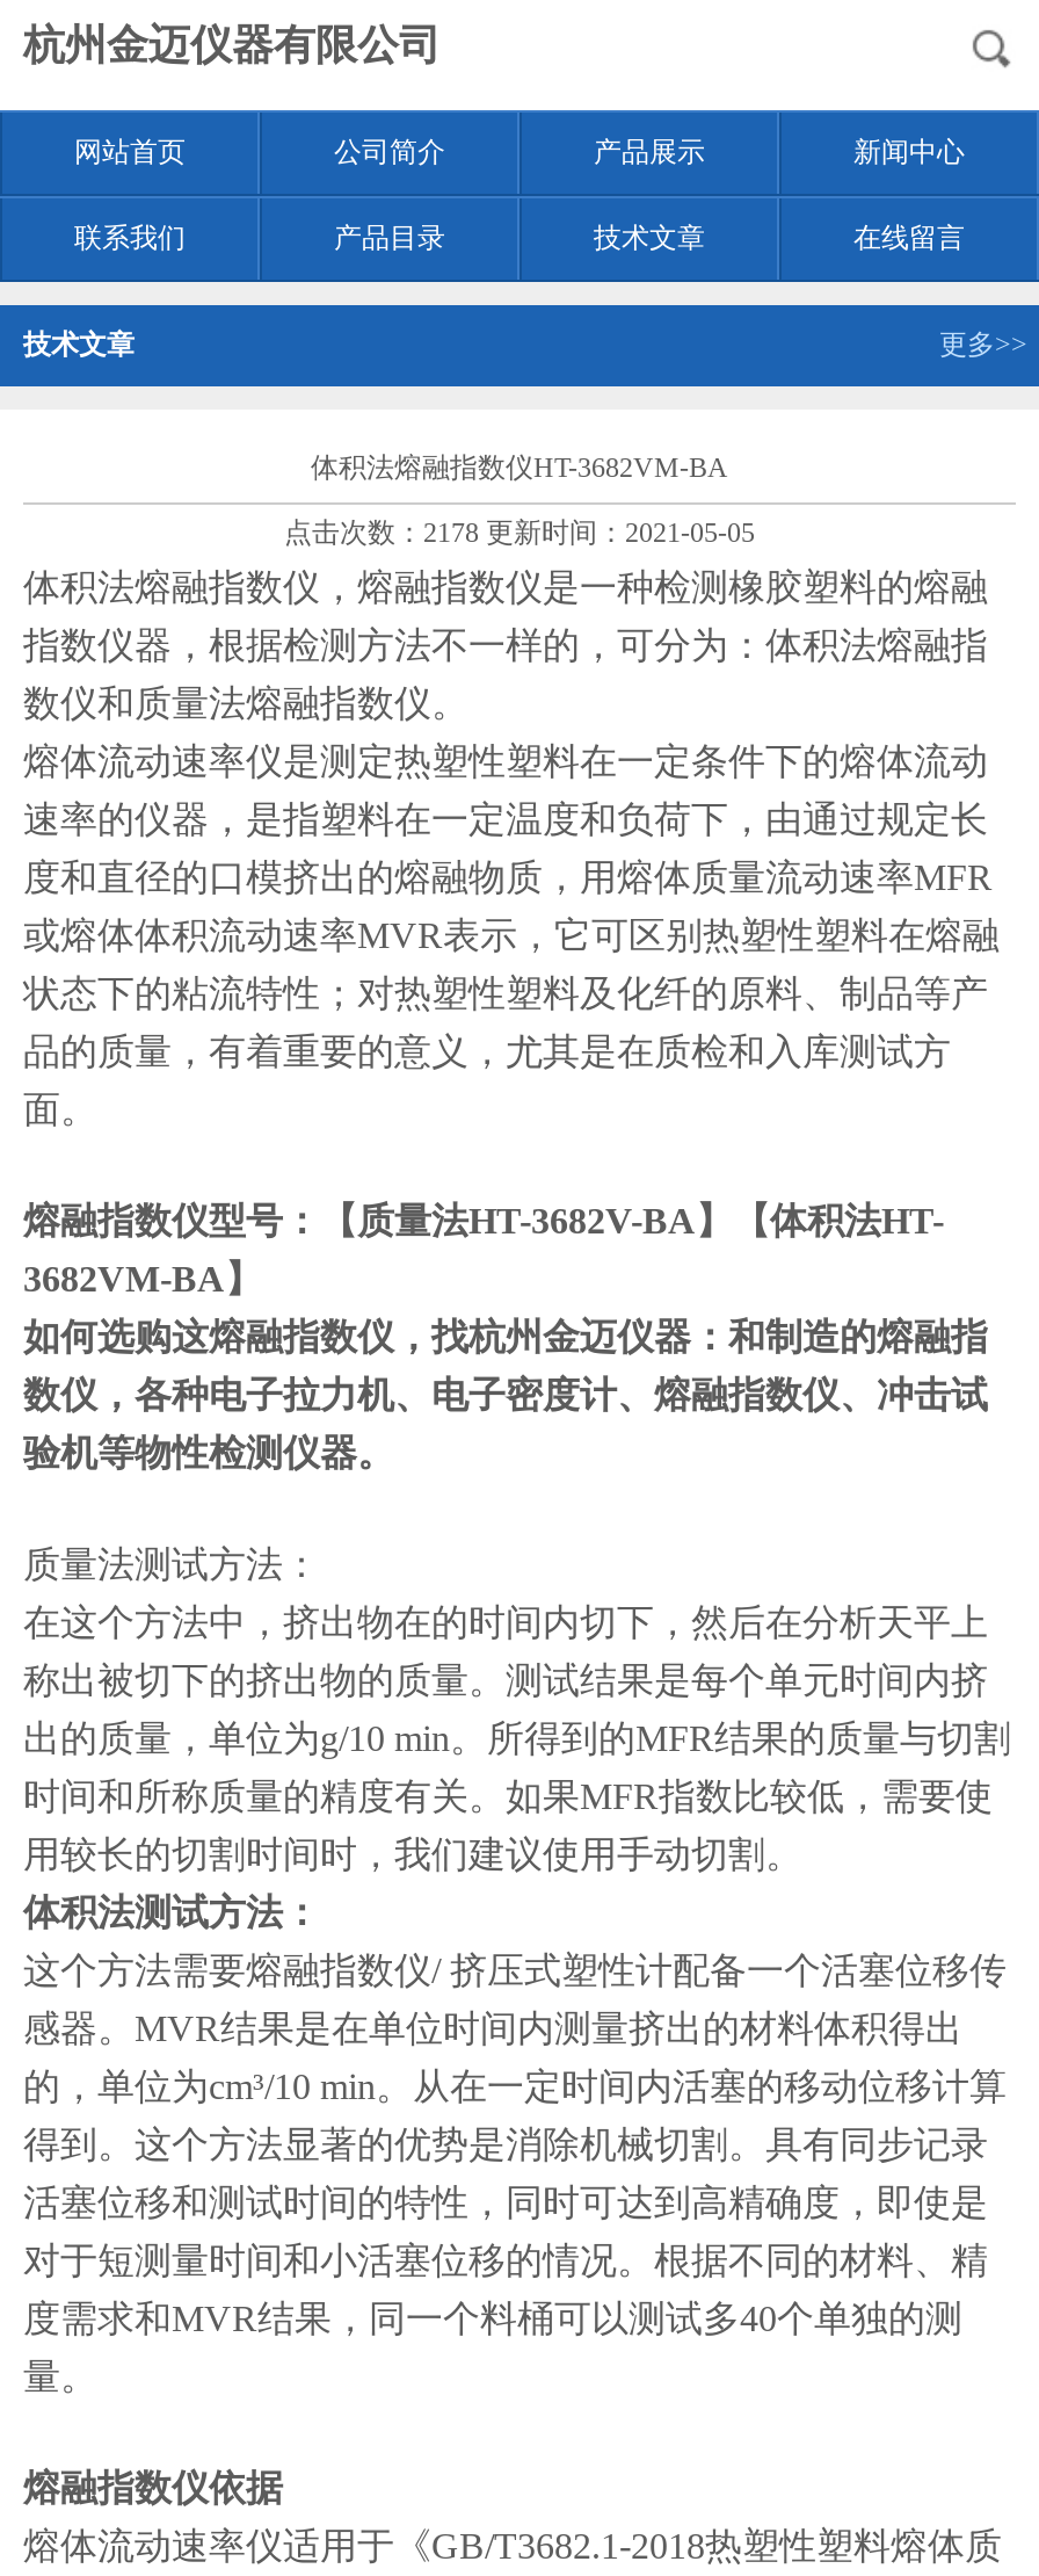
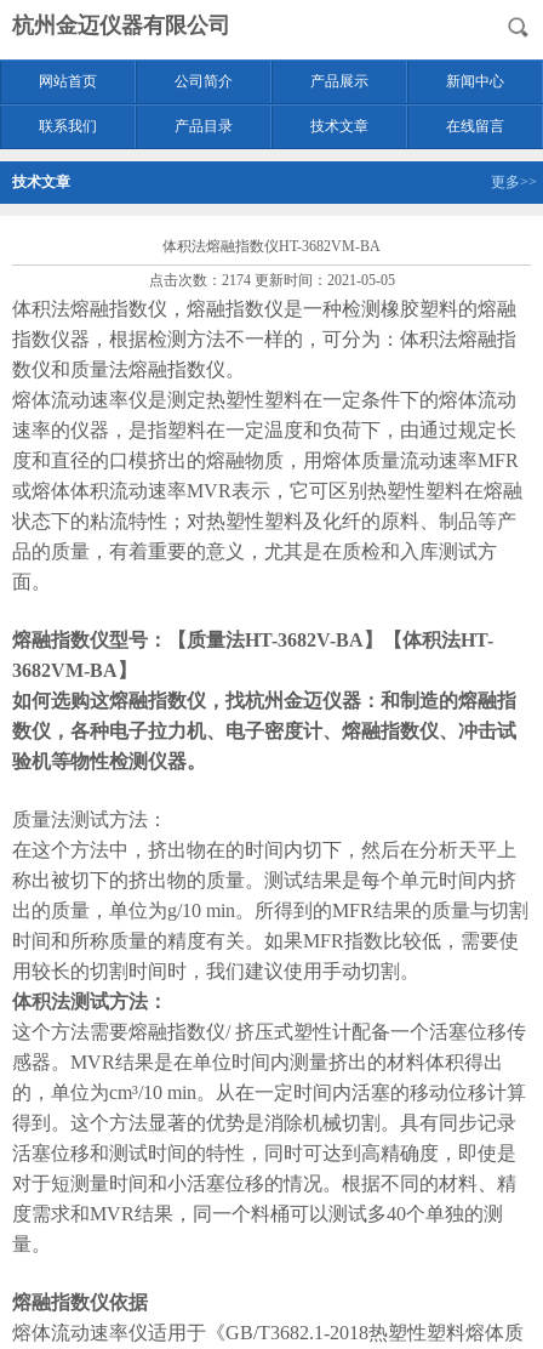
[284,516,755,549] 点击次数：2178 更新时间：2021-05-05 -> [148,272,395,289] 点击次数：2174 更新时间：2021-05-05

